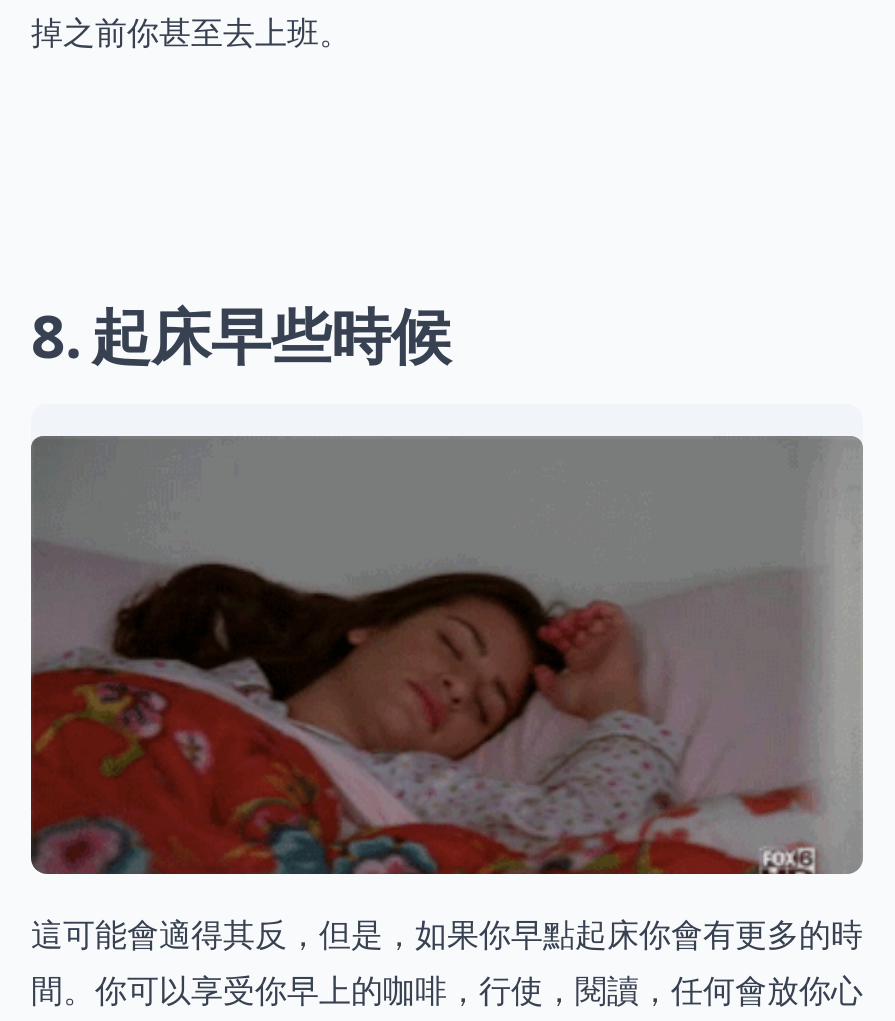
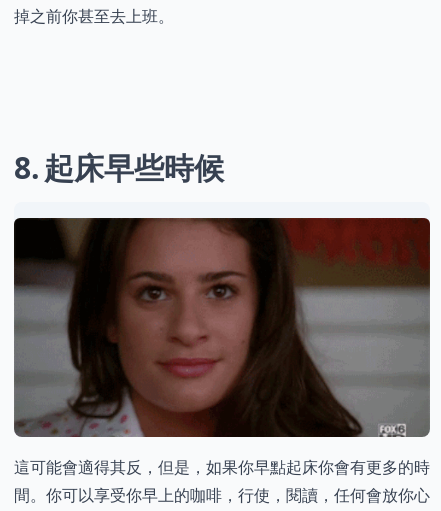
[29,436,861,876] [image] -> [13,217,430,437] [image]

